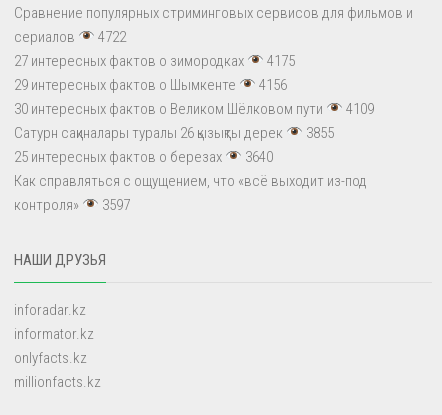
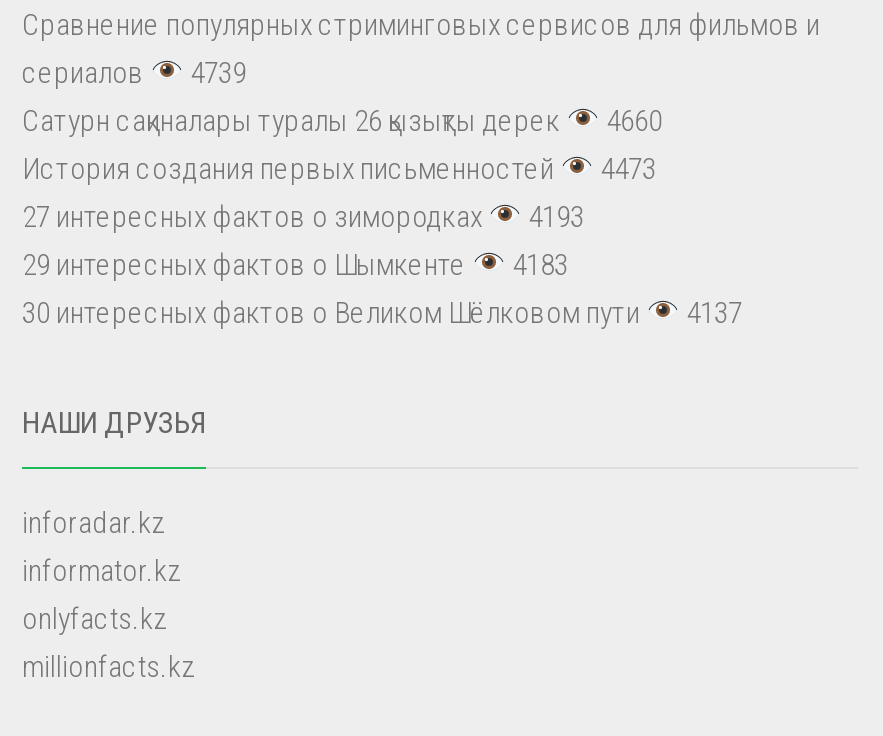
[95,28,126,46] 4722 -> [22,55,662,187] 4739 | 4660 | История создания первых письменностей | 4473
[14,52,295,70] 27 интересных фактов о зимородках 4175 -> [22,199,584,235] 27 интересных фактов о зимородках 4193
moved [14,52,323,118] -> [22,199,640,331]: 27 интересных фактов о зимородках | 29 интересных фактов о Шымкенте | 30 интересных фактов о Великом Шёлковом пути
[14,76,287,94] 29 интересных фактов о Шымкенте 4156 -> [22,247,568,283] 29 интересных фактов о Шымкенте 4183
[14,100,374,214] 4109 | 3855 | 25 интересных фактов о березах | 3640 | Как справляться с ощущением, что «всё выходит из-под | контроля» | 3597 -> [680,295,742,331] 4137
moved [14,124,283,142] -> [22,103,560,139]: Сатурн сақиналары туралы 26 қызықты дерек

